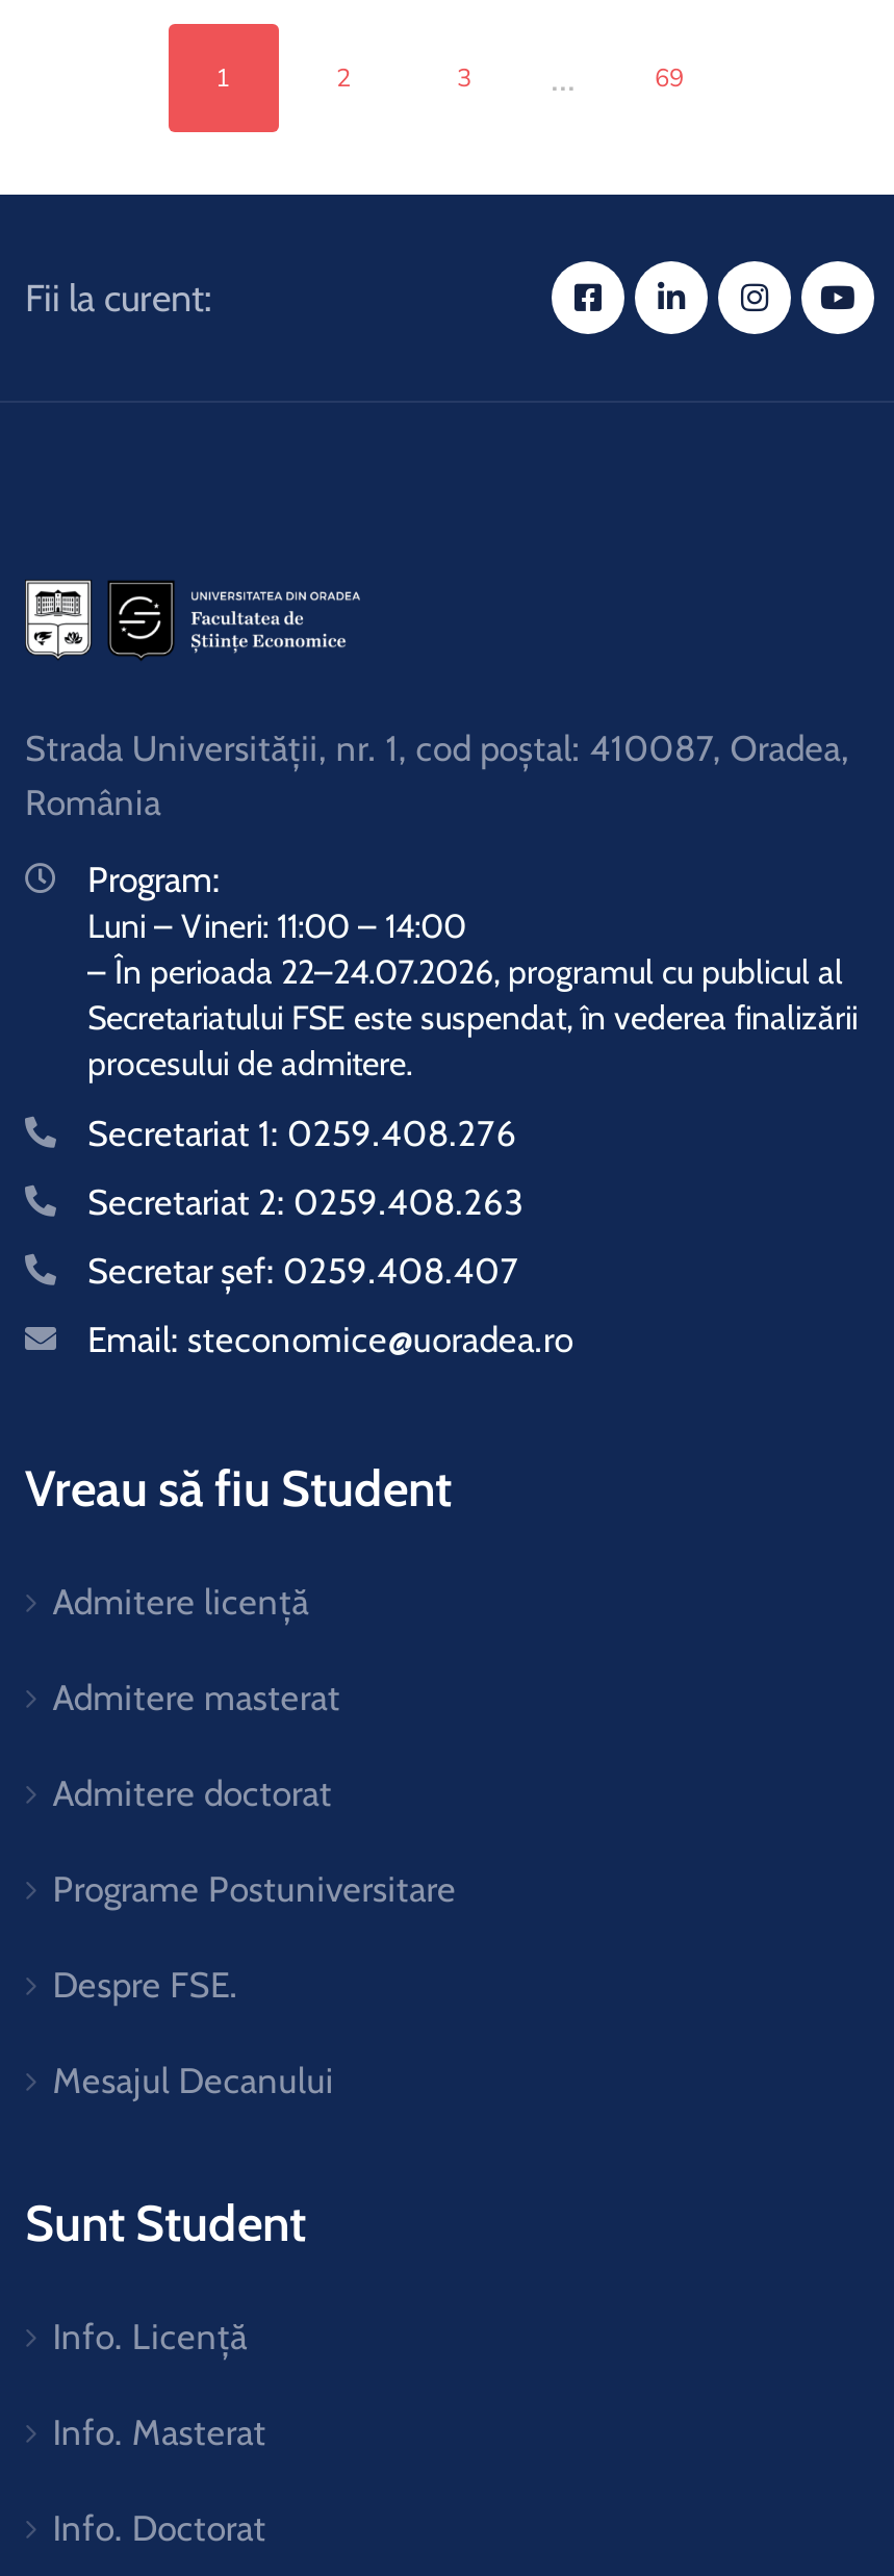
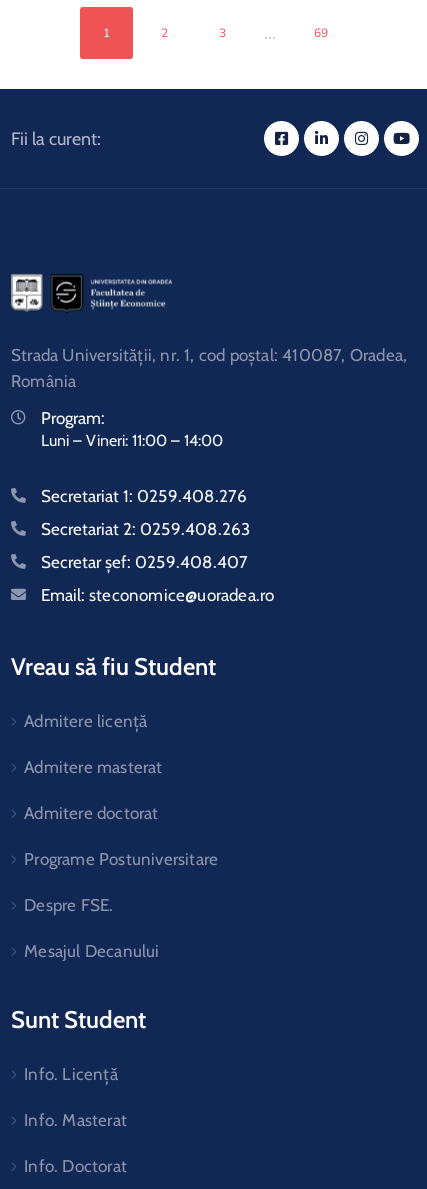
[87,953,858,1084] – În perioada 22–24.07.2026, programul cu publicul al | Secretariatului FSE este suspendat, în vederea finalizării | procesului de admitere. -> none

